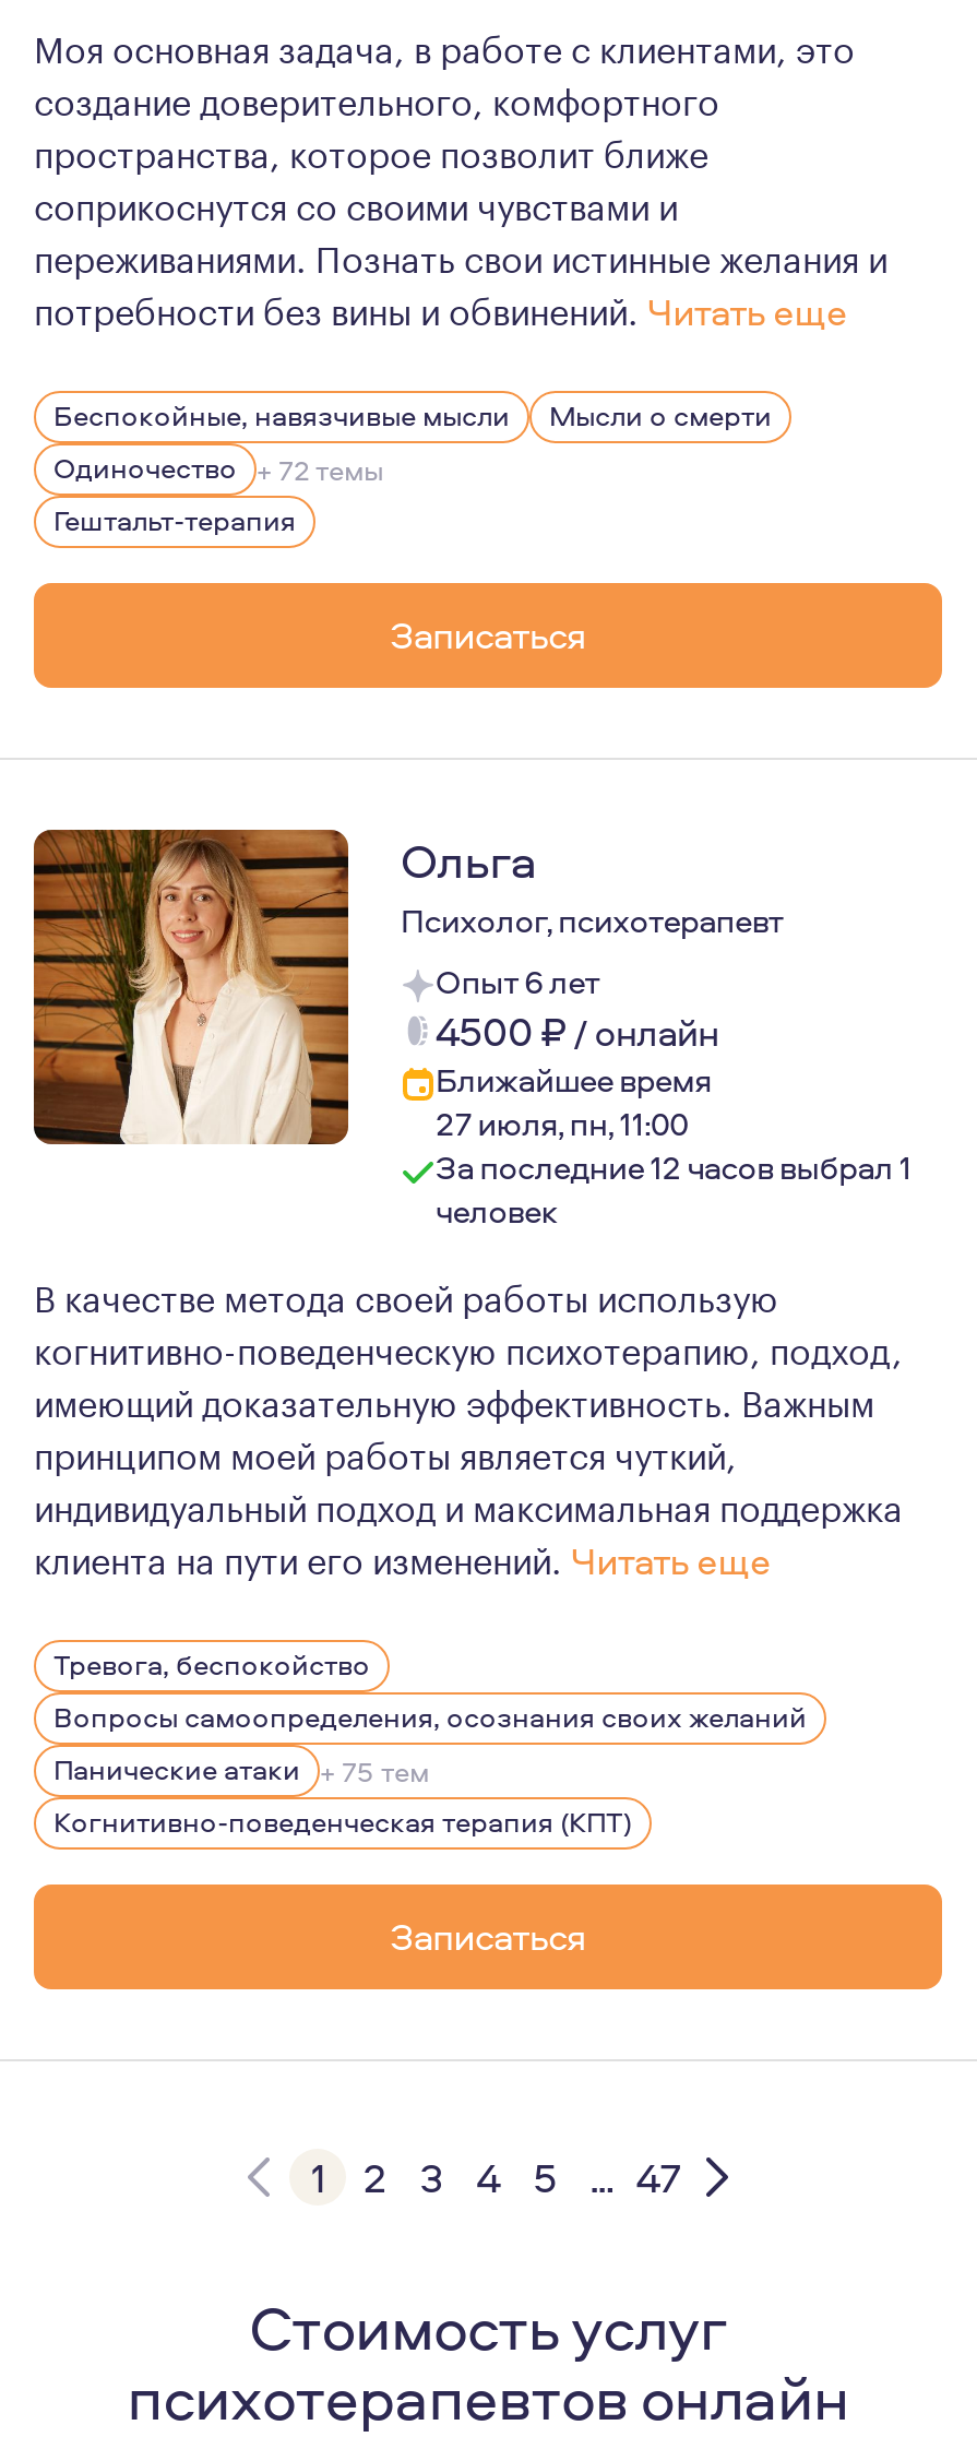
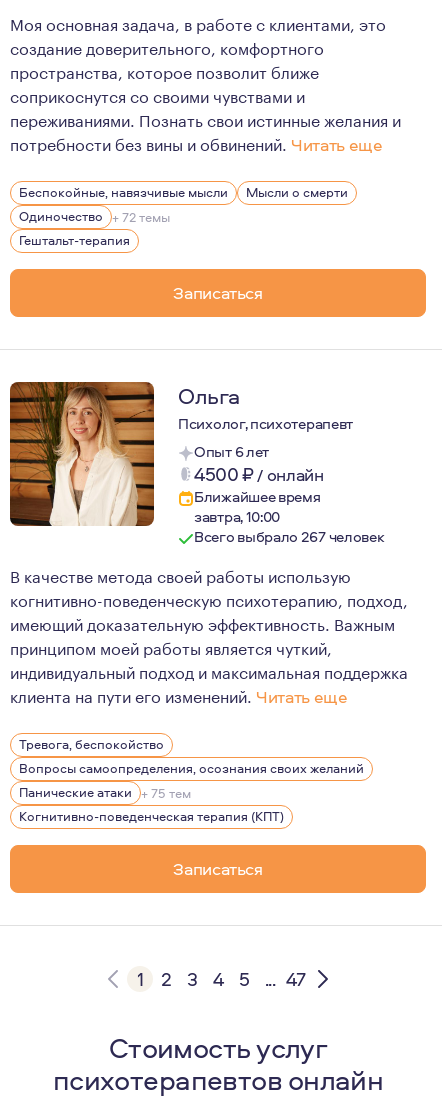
[436,1101,912,1234] 27 июля, пн, 11:00 | За последние 12 часов выбрал 1 | человек -> [194,506,384,547] завтра, 10:00 | Всего выбрало 267 человек

